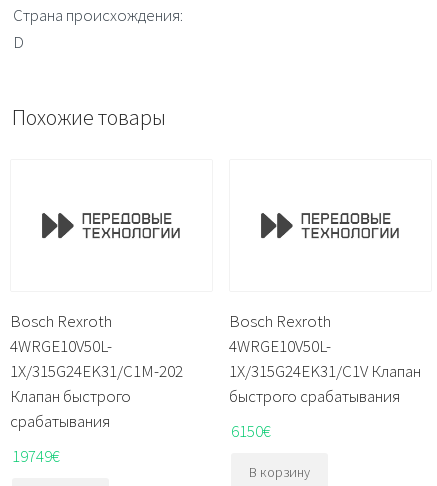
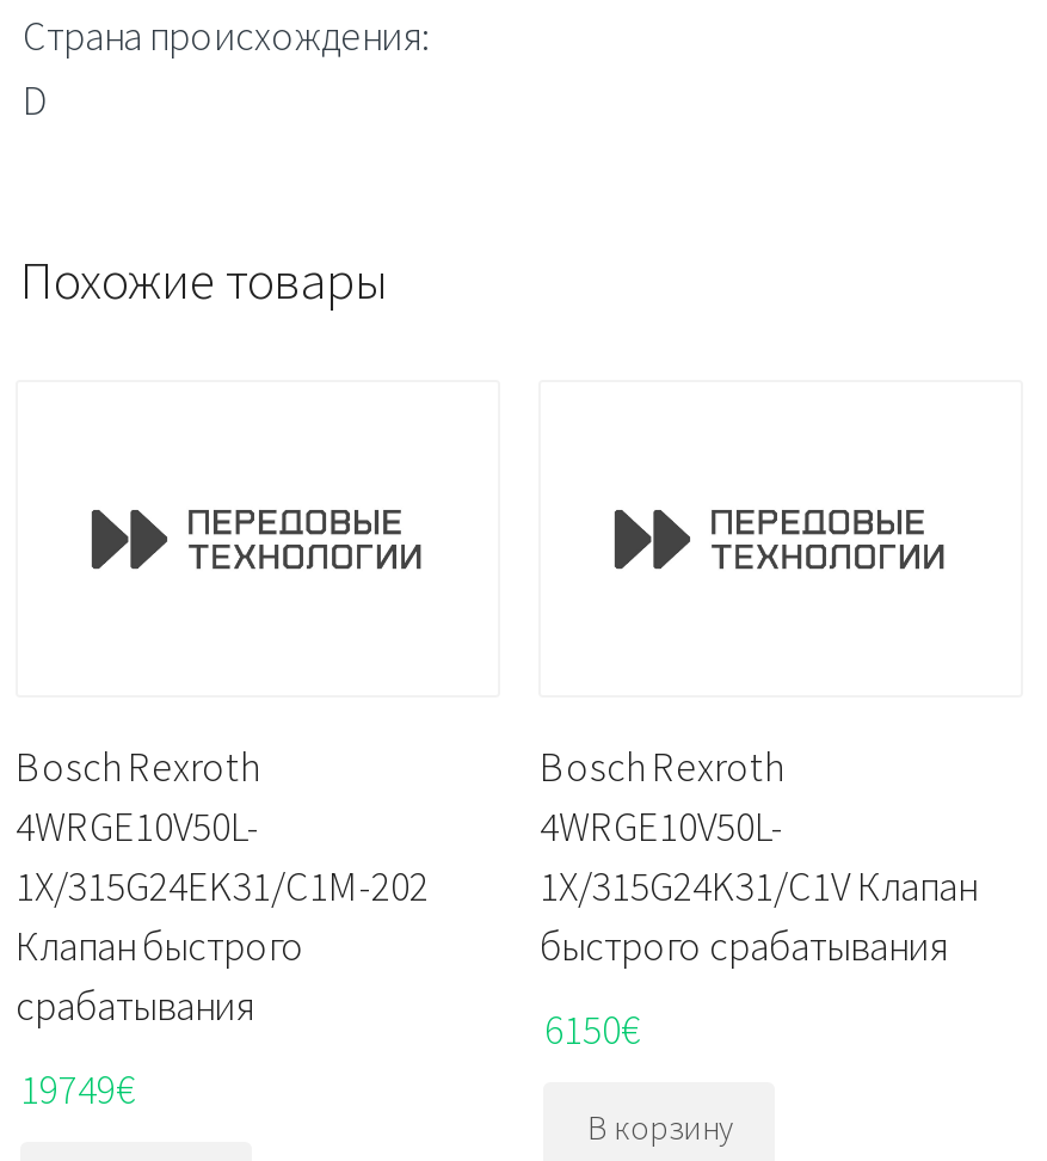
[229,360,421,382] 1X/315G24EK31/C1V Клапан -> [540,860,977,913] 1X/315G24K31/C1V Клапан

